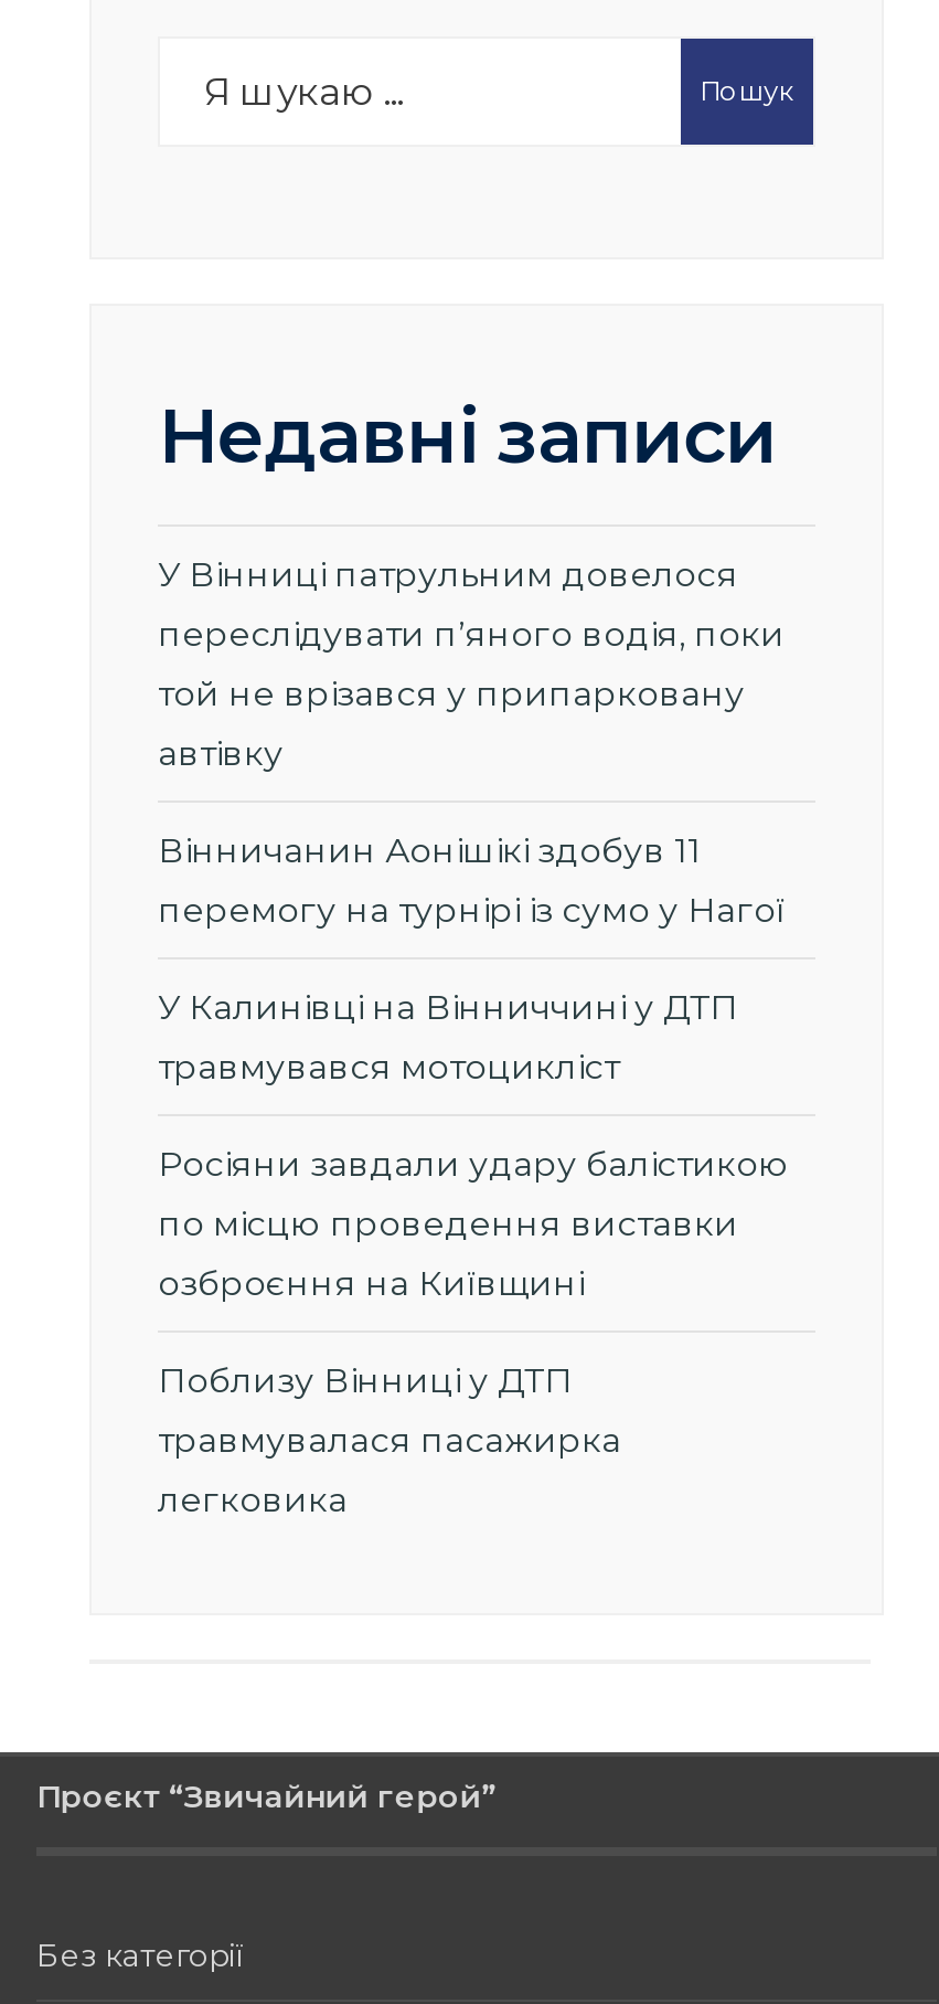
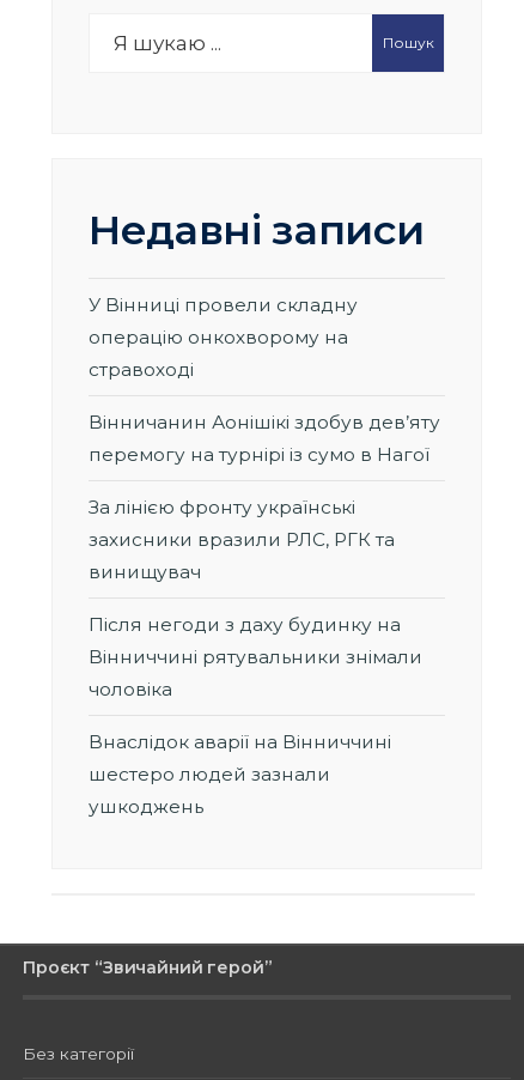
[158,552,785,773] У Вінниці патрульним довелося | переслідувати п’яного водія, поки | той не врізався у припарковану | автівку -> [89,293,358,380] У Вінниці провели складну | операцію онкохворому на | стравоході
[158,828,785,930] Вінничанин Аонішікі здобув 11 | перемогу на турнірі із сумо у Нагої -> [89,410,440,465] Вінничанин Аонішікі здобув дев’яту | перемогу на турнірі із сумо в Нагої
[158,985,738,1086] У Калинівці на Вінниччині у ДТП | травмувався мотоцикліст -> [89,495,395,583] За лінією фронту українські | захисники вразили РЛС, РГК та | винищувач
[158,1142,789,1303] Росіяни завдали удару балістикою | по місцю проведення виставки | озброєння на Київщині -> [89,612,422,700] Після негоди з даху будинку на | Вінниччині рятувальники знімали | чоловіка
[158,1358,621,1519] Поблизу Вінниці у ДТП | травмувалася пасажирка | легковика -> [89,730,391,817] Внаслідок аварії на Вінниччині | шестеро людей зазнали | ушкоджень

